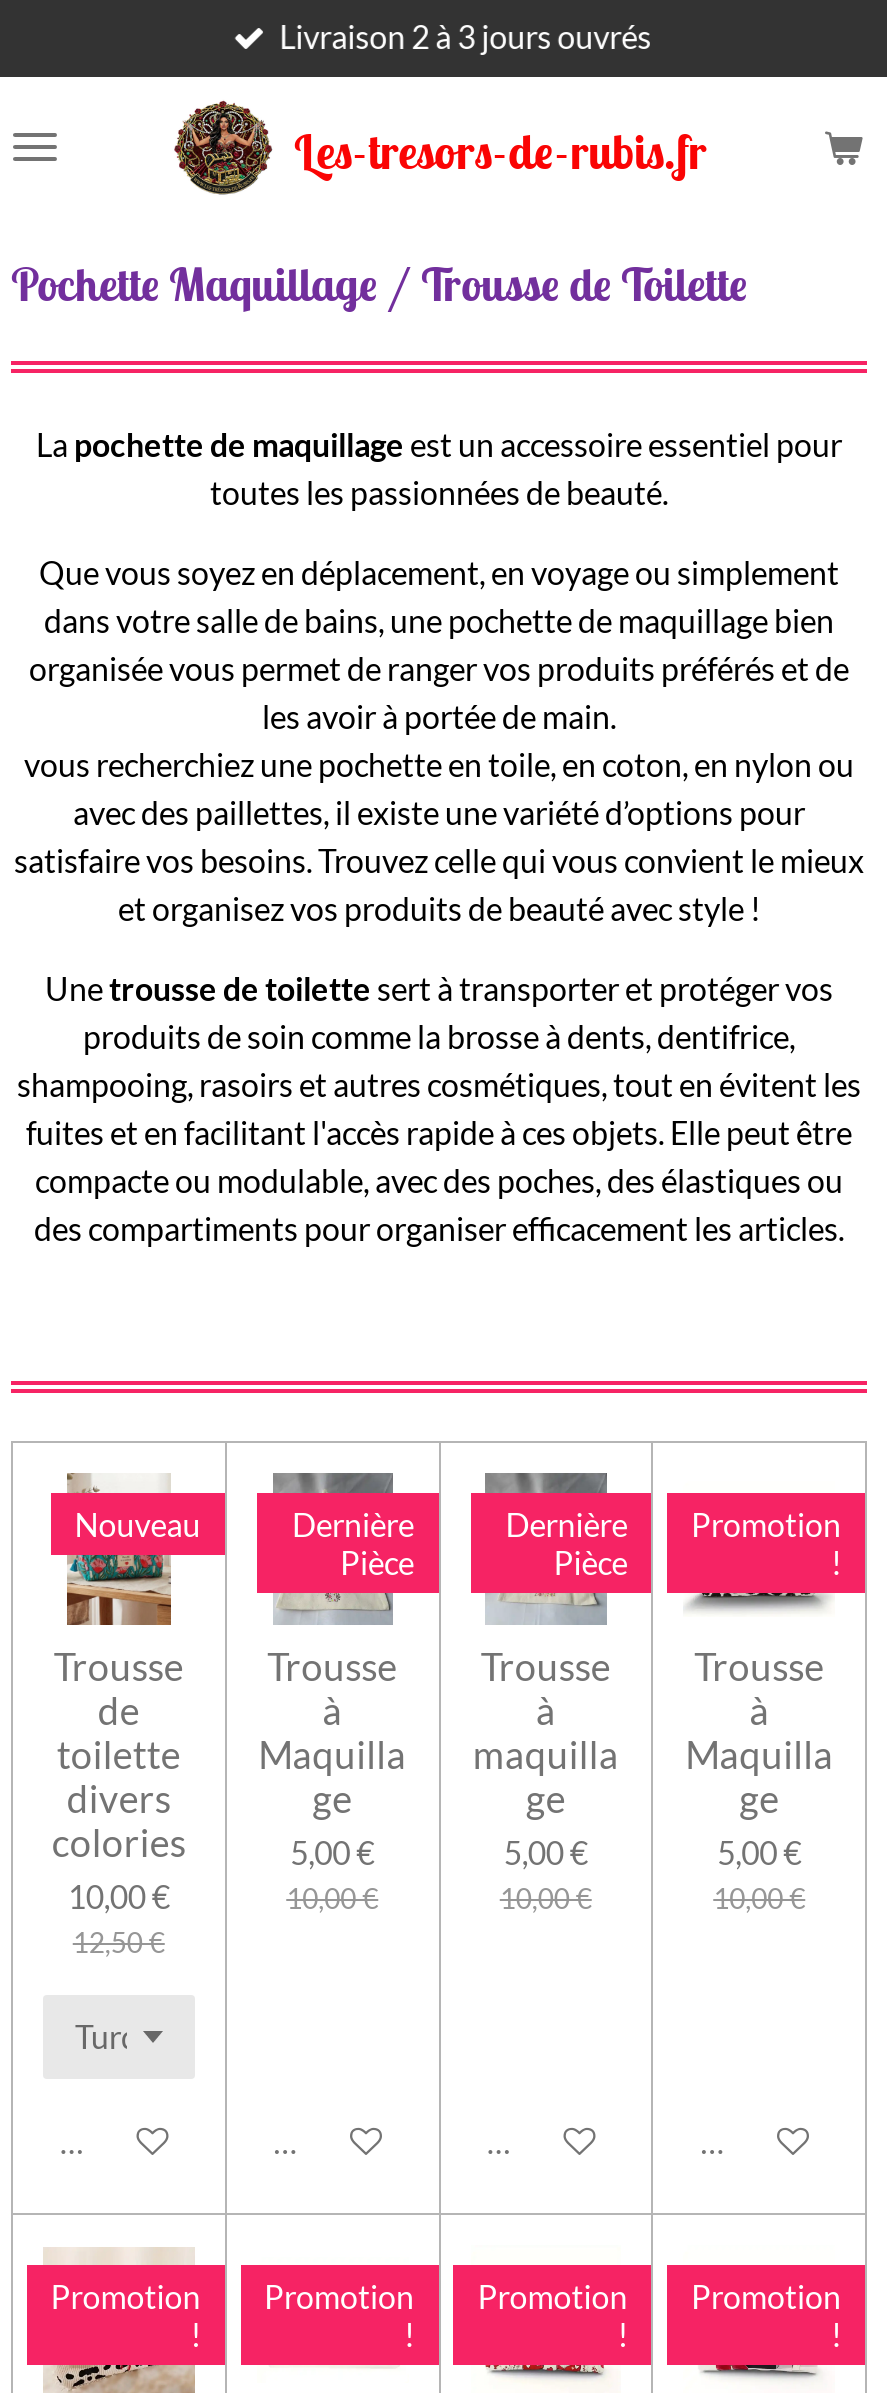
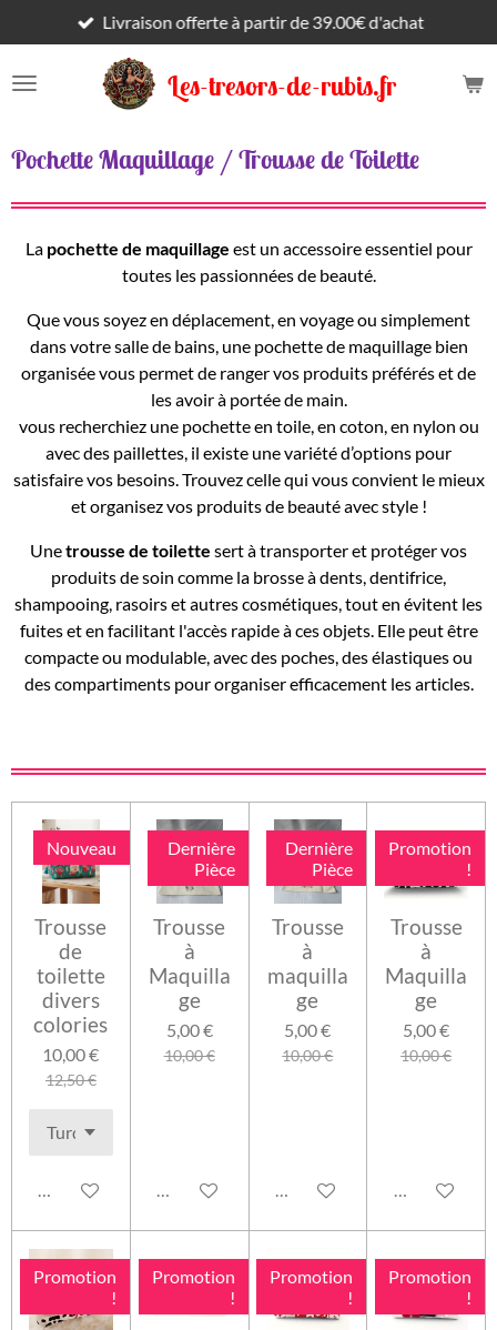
[279,17,651,55] Livraison 2 à 3 jours ouvrés -> [102,11,424,32] Livraison offerte à partir de 39.00€ d'achat

